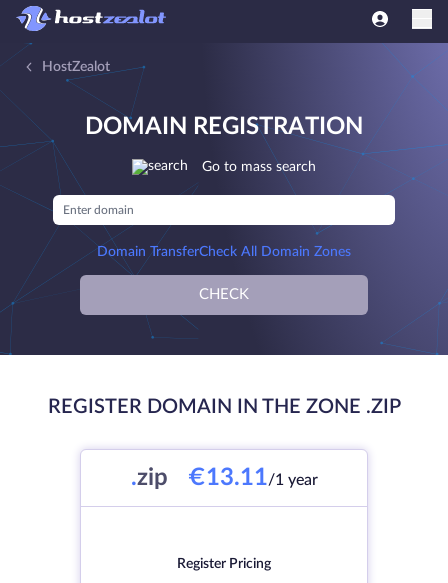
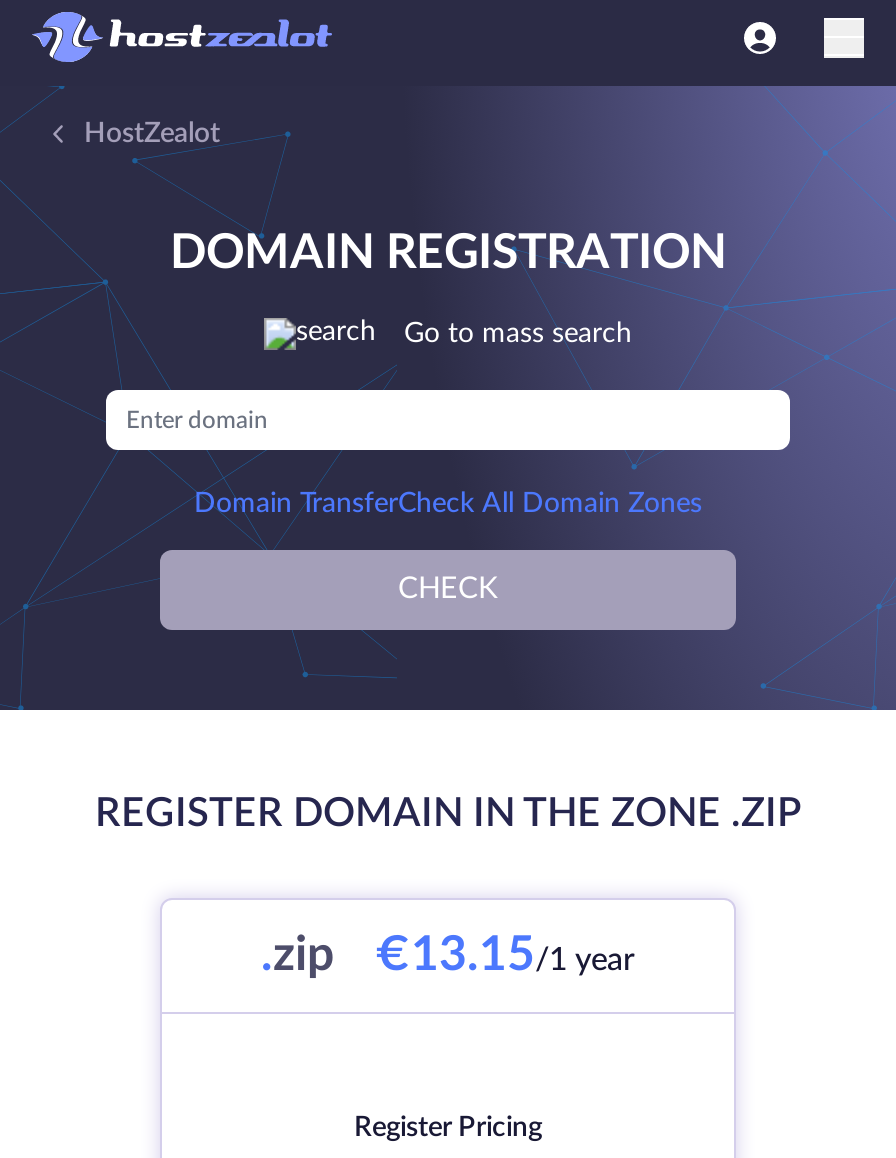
[130,466,317,490] .zip €13.11/1 year -> [261,932,635,980] .zip €13.15/1 year

